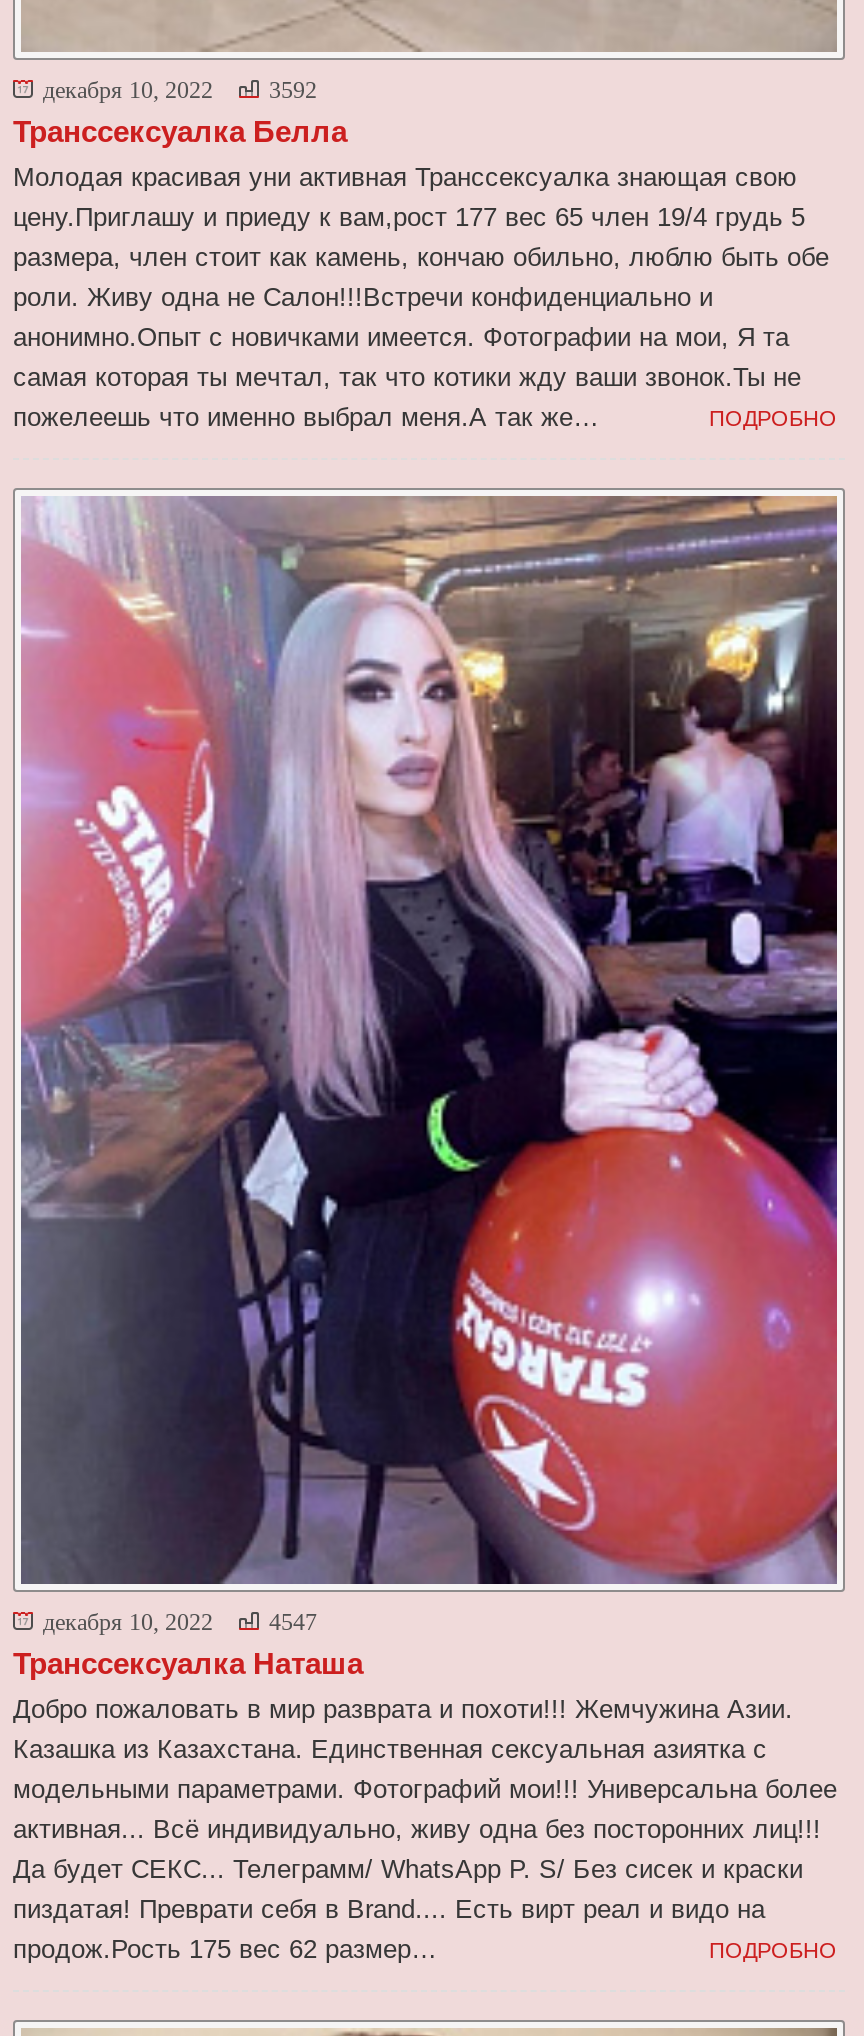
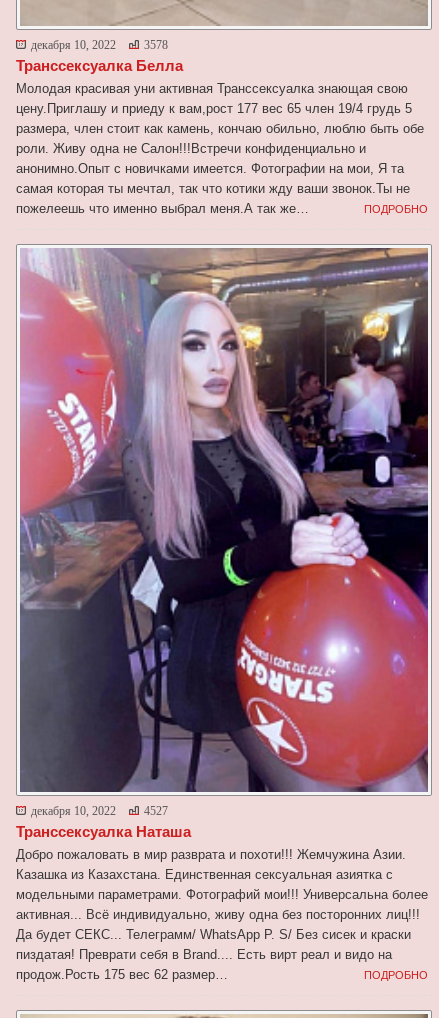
[43,76,317,104] декабря 10, 2022 3592 -> [31,38,168,52] декабря 10, 2022 3578
[43,1608,317,1636] декабря 10, 2022 4547 -> [31,804,168,818] декабря 10, 2022 4527

